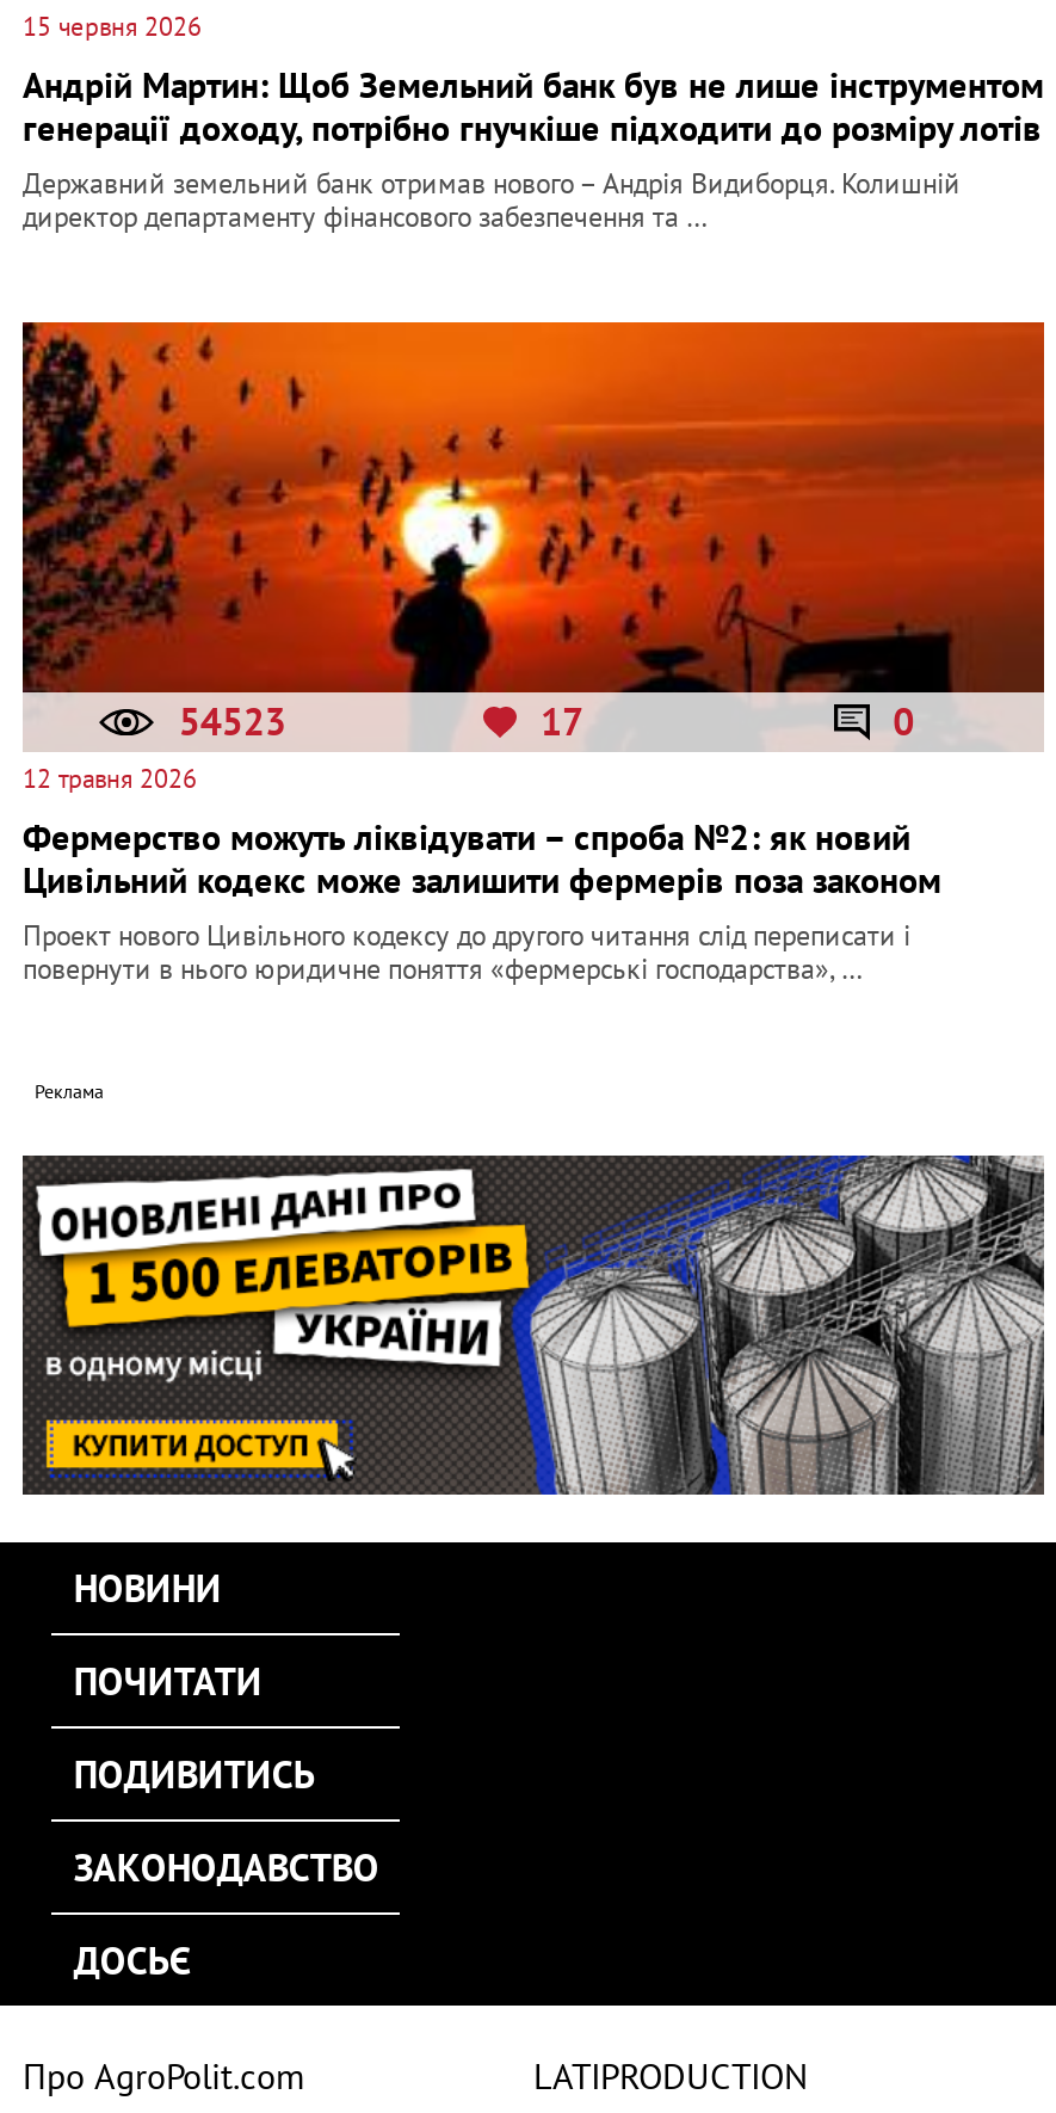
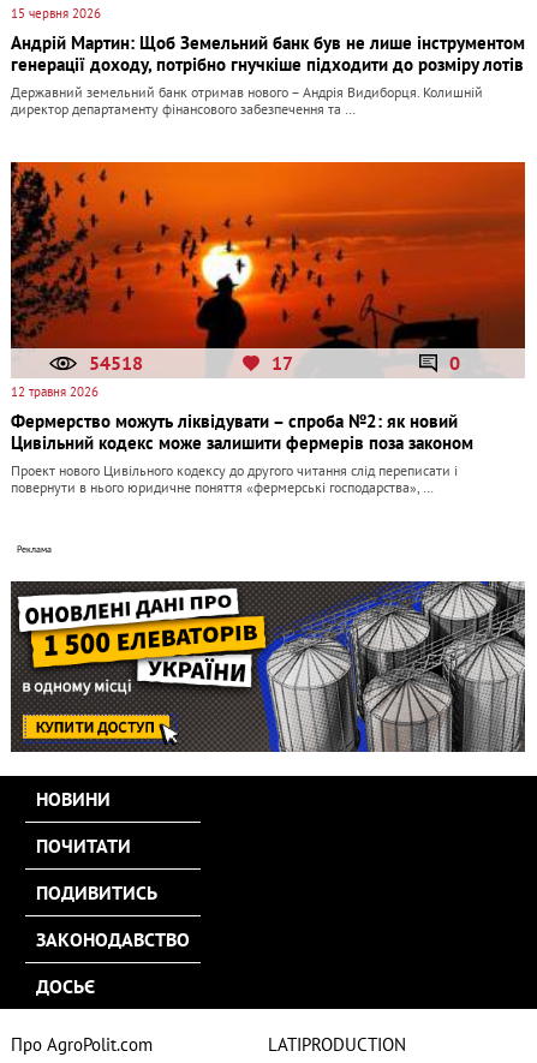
[179,696,286,744] 54523 -> [89,350,143,374] 54518

